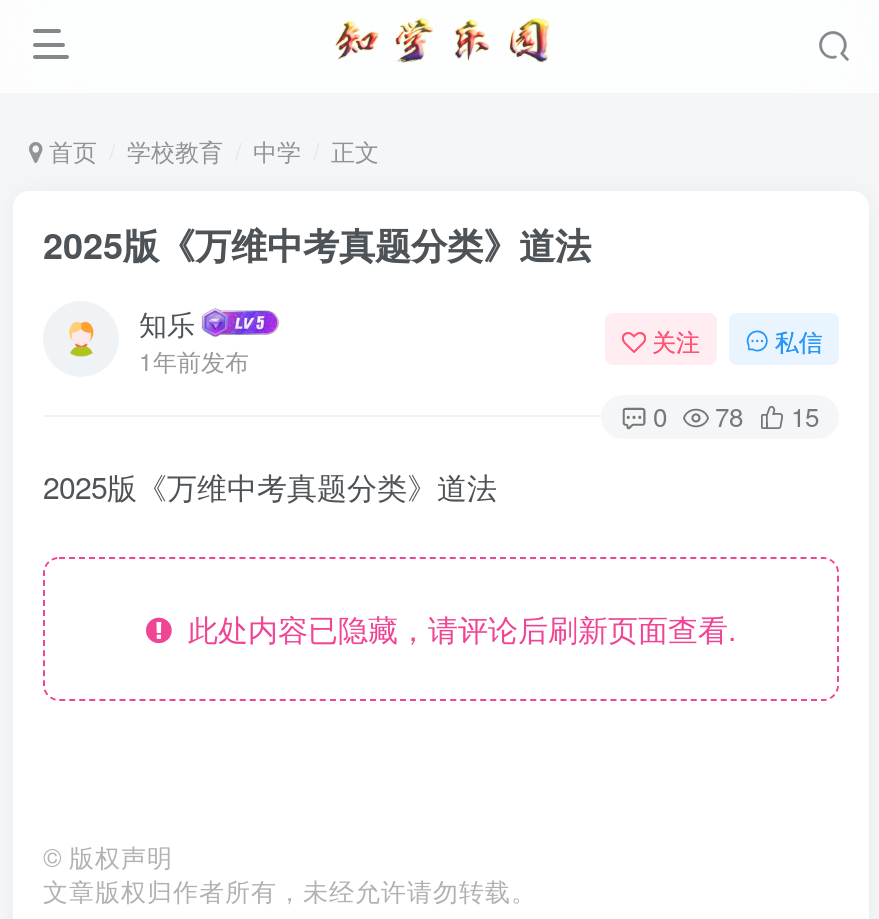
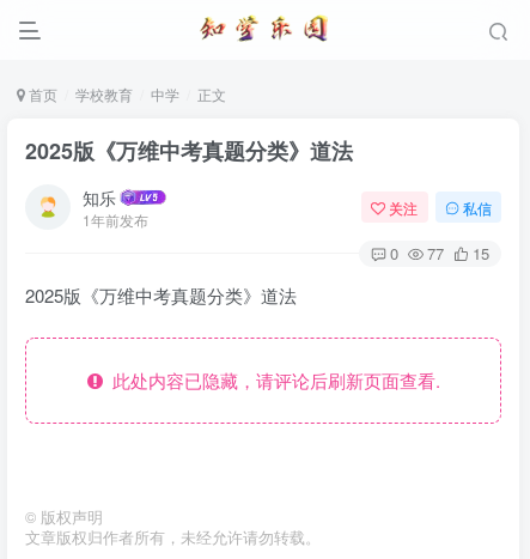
[653,397,819,435] 0 78 15 -> [390,242,489,265] 0 77 15

